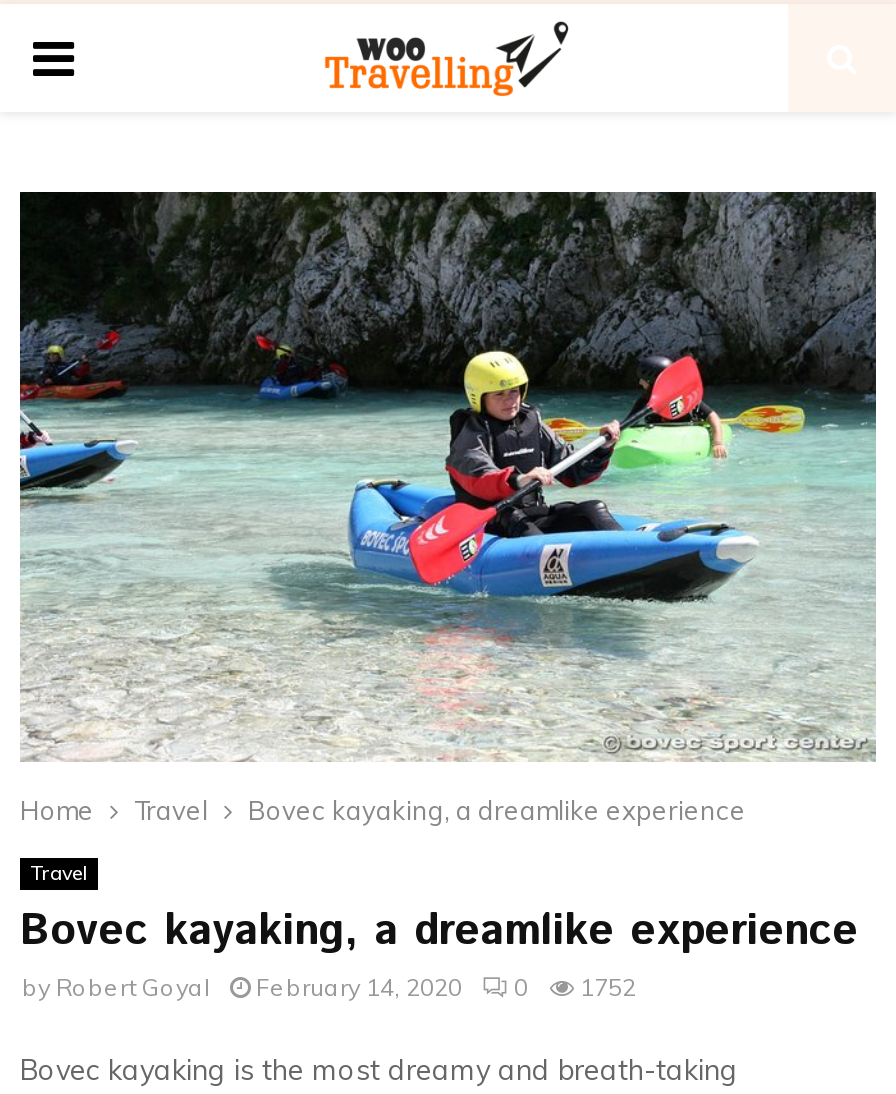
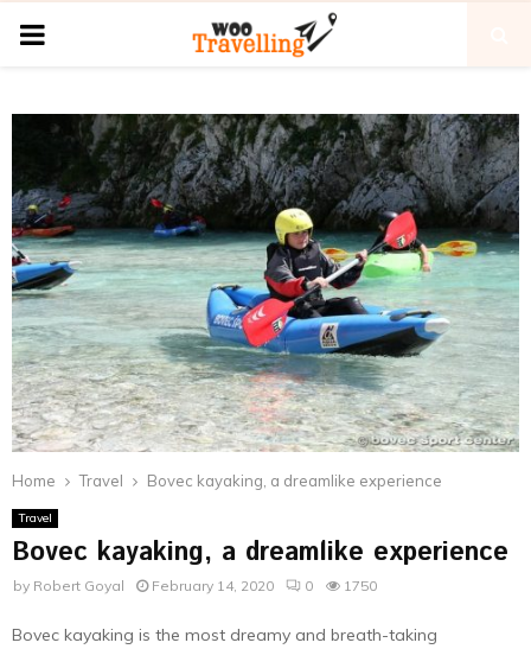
[22,973,636,1003] by Robert Goyal February 14, 2020 0 1752 -> [13,577,377,595] by Robert Goyal February 14, 2020 0 1750

